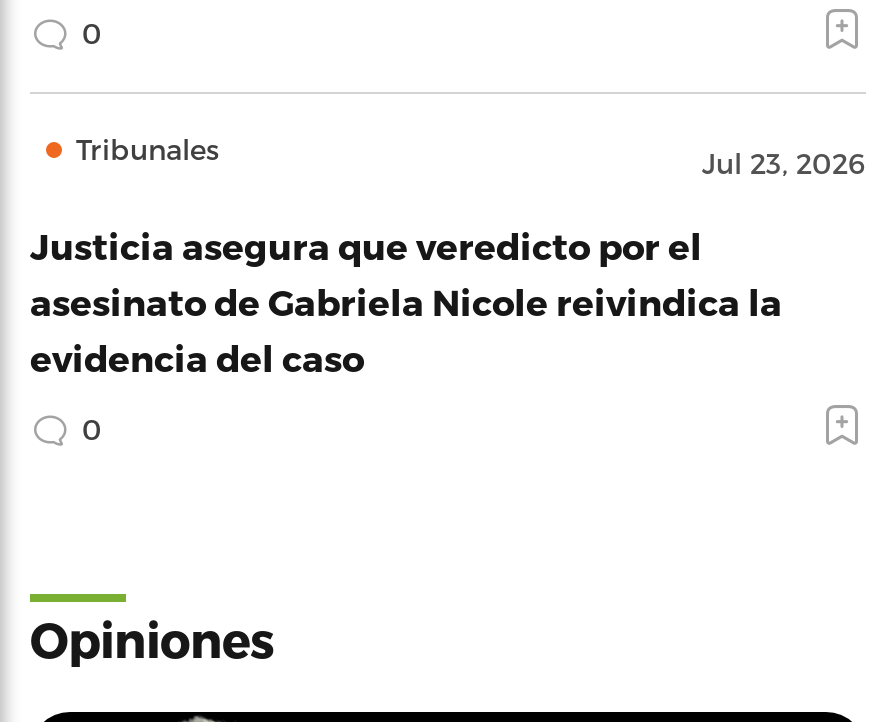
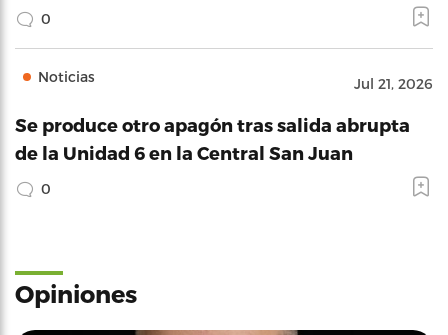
[76,132,866,180] Tribunales | Jul 23, 2026 -> [38,68,433,92] Noticias | Jul 21, 2026
[30,224,782,378] Justicia asegura que veredicto por el | asesinato de Gabriela Nicole reivindica la | evidencia del caso -> [15,114,410,163] Se produce otro apagón tras salida abrupta | de la Unidad 6 en la Central San Juan

